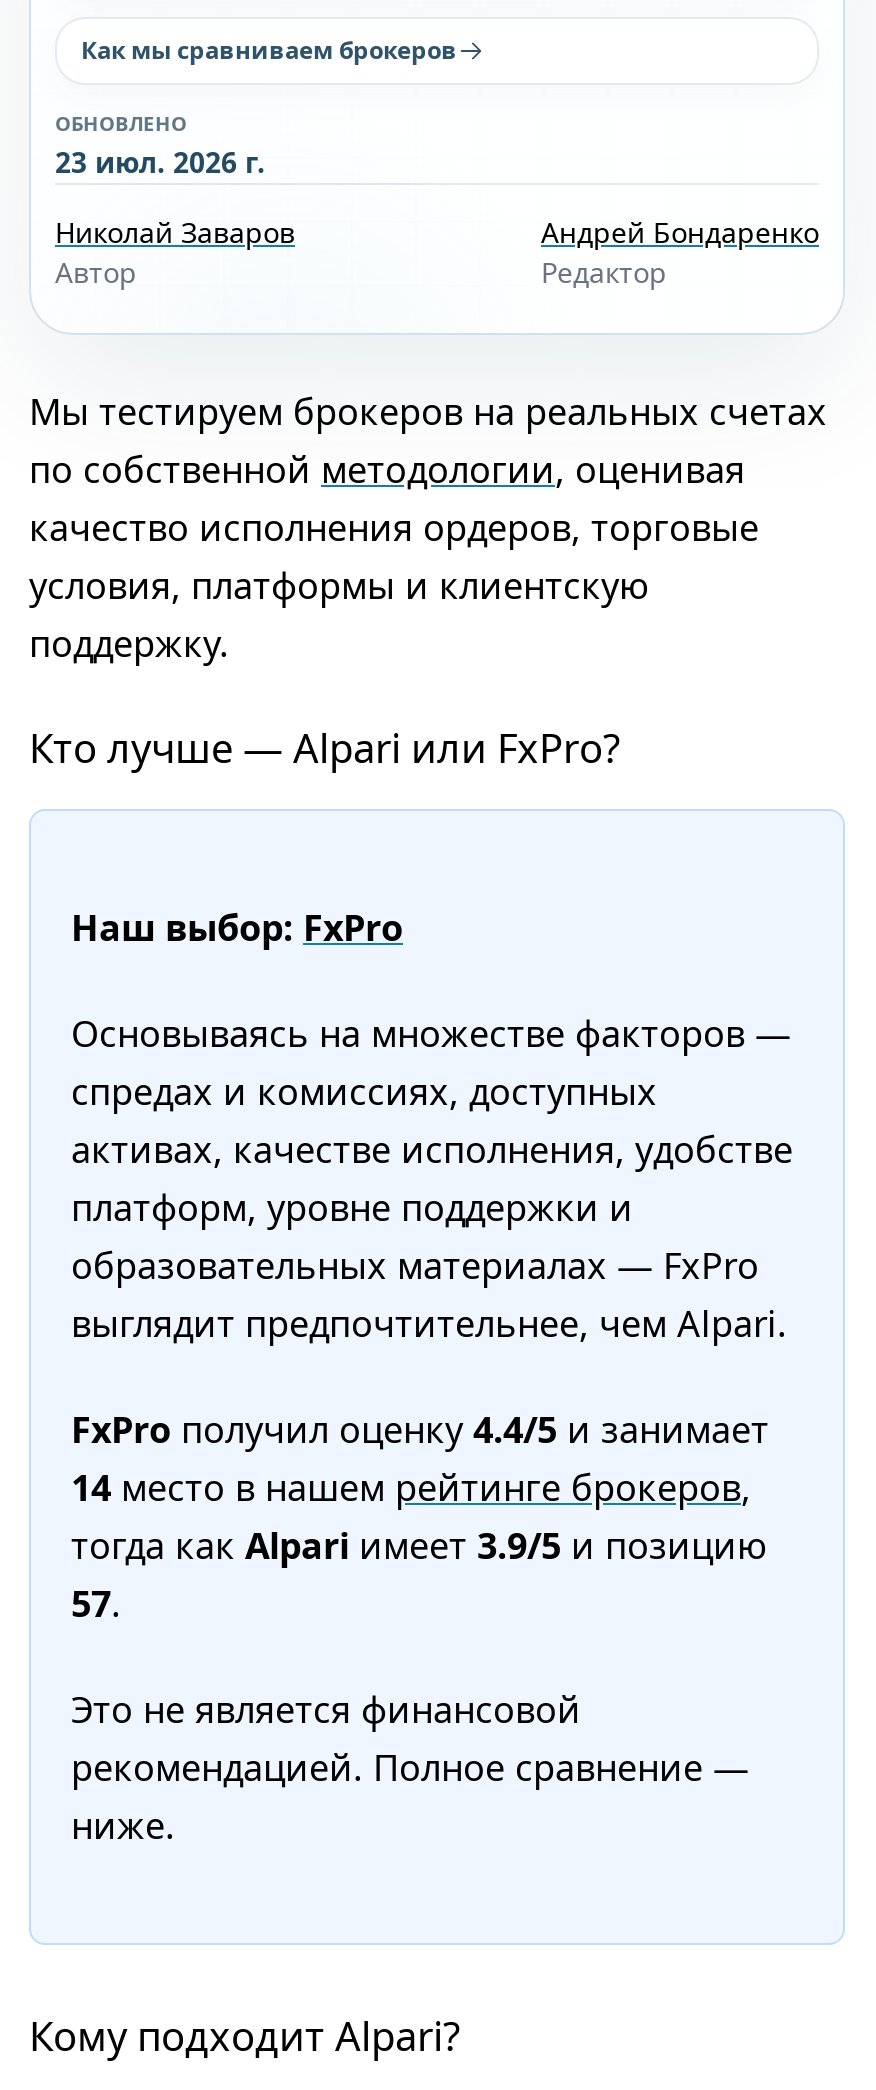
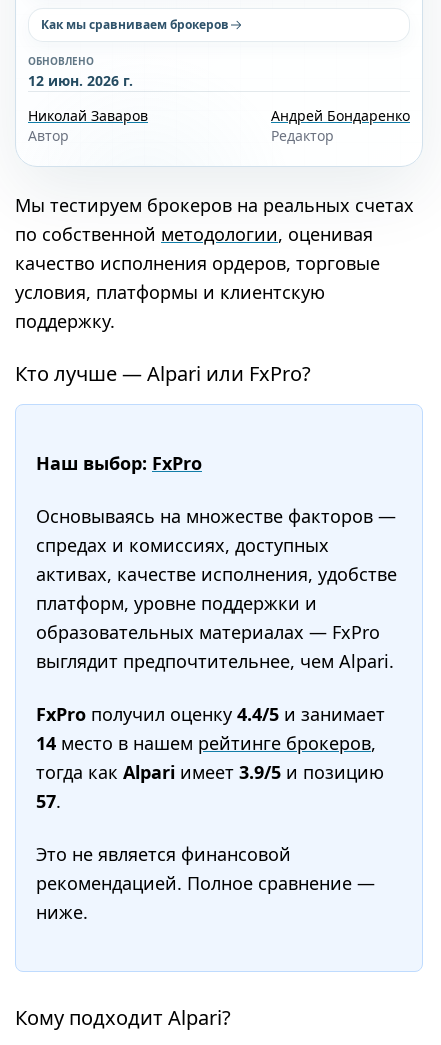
[55,143,265,181] 23 июл. 2026 г. -> [28,71,133,90] 12 июн. 2026 г.

